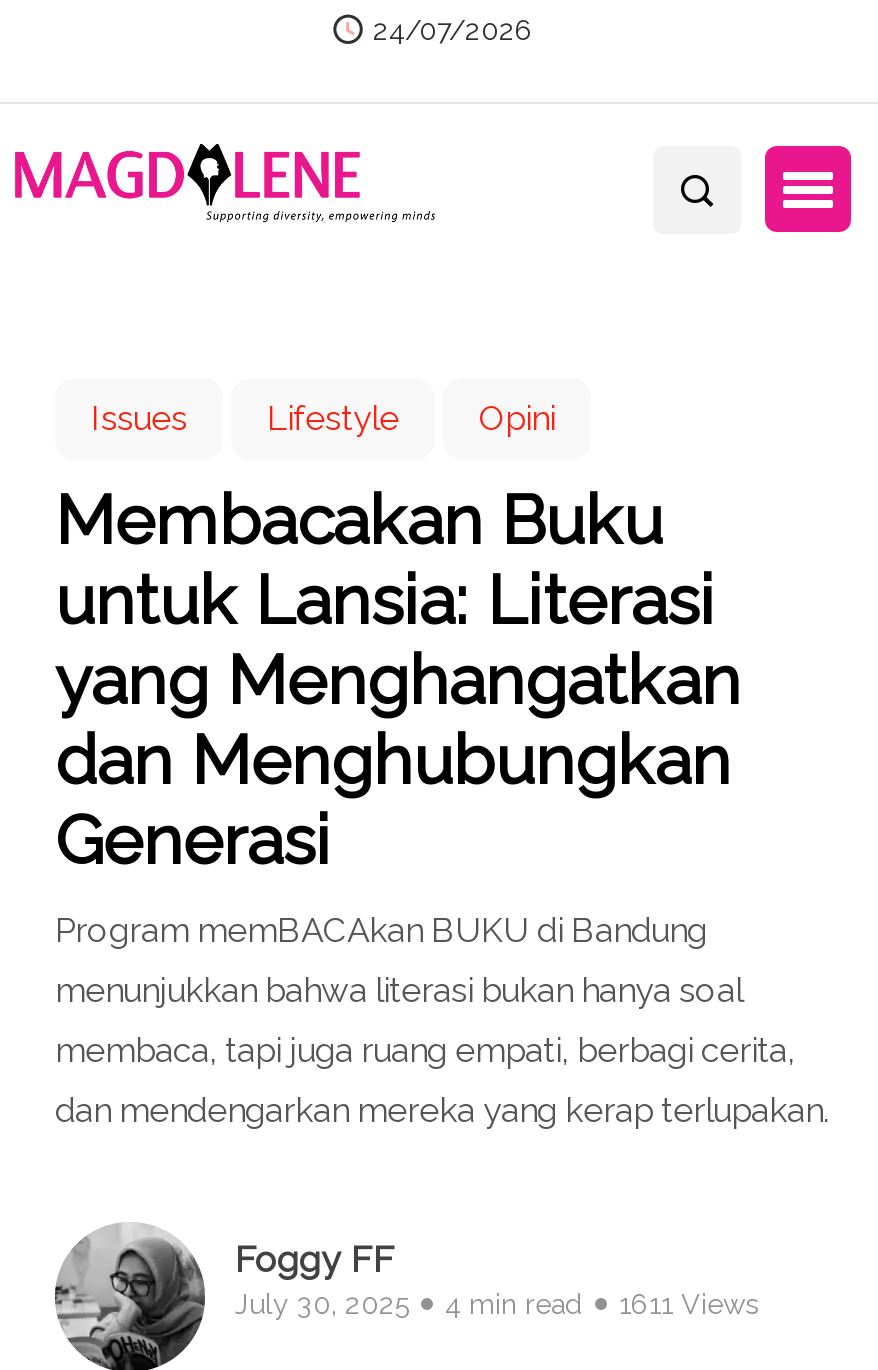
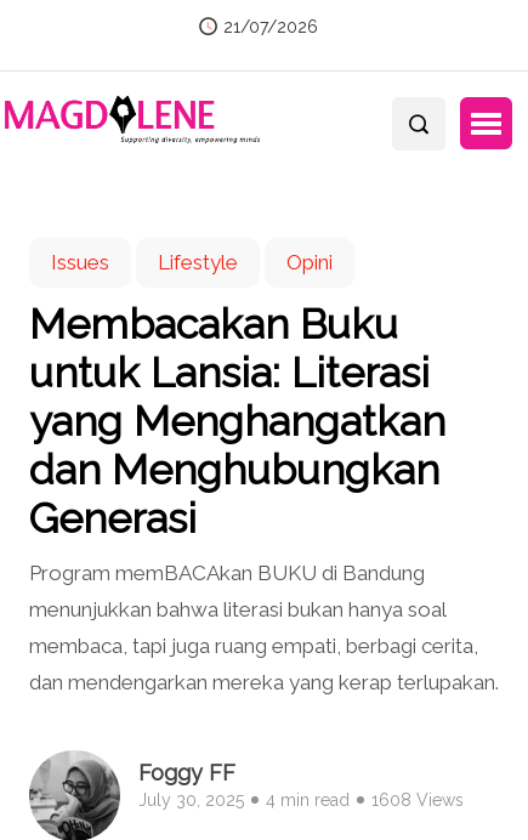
[373,14,533,46] 24/07/2026 -> [223,17,318,36] 21/07/2026
[235,1287,759,1319] July 30, 2025 4 min read 1611 Views -> [138,790,464,809] July 30, 2025 4 min read 1608 Views

